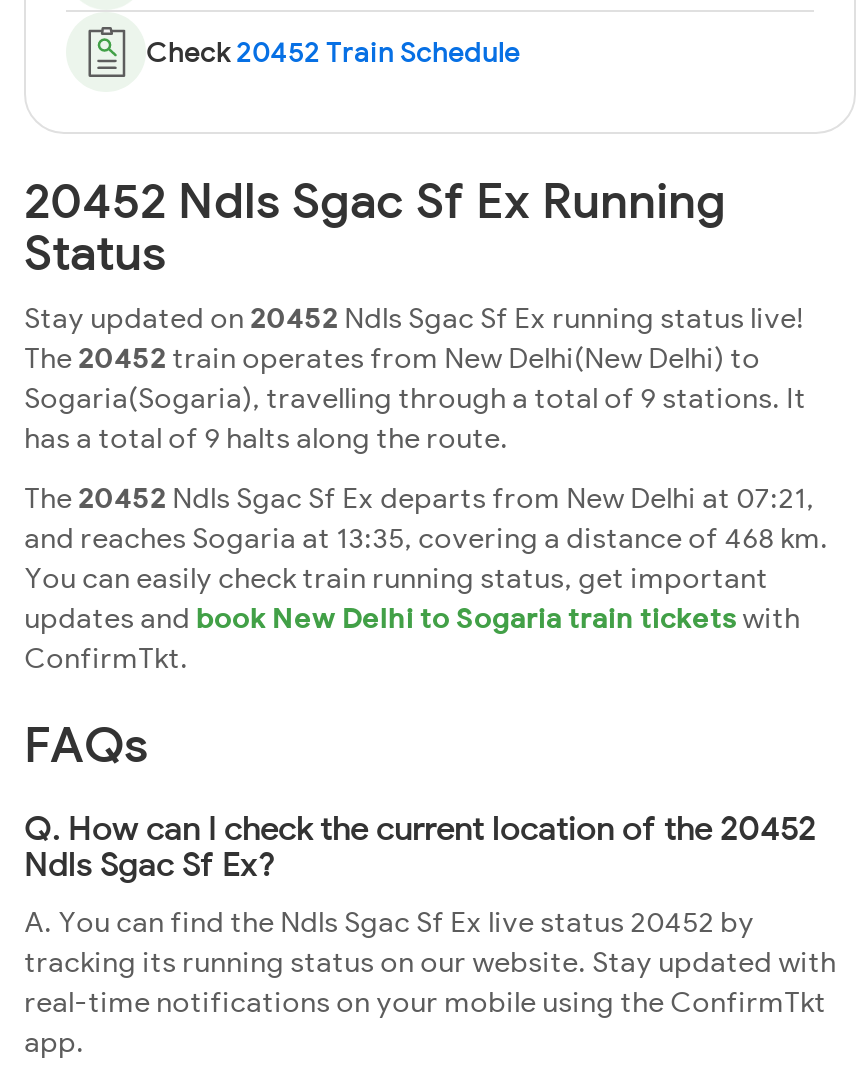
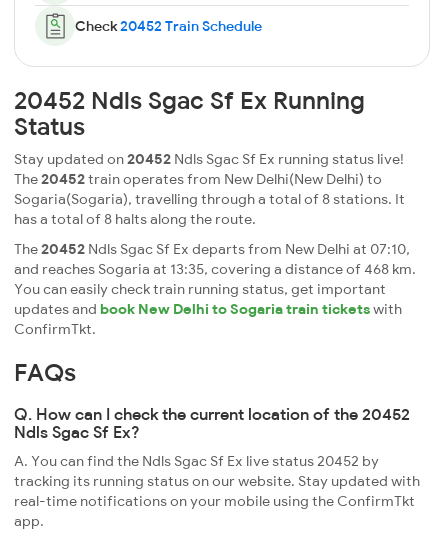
[24,380,806,416] Sogaria(Sogaria), travelling through a total of 9 stations. It -> [14,190,405,208] Sogaria(Sogaria), travelling through a total of 8 stations. It
[24,420,508,456] has a total of 9 halts along the route. -> [14,210,256,228] has a total of 8 halts along the route.
[24,480,814,516] The 20452 Ndls Sgac Sf Ex departs from New Delhi at 07:21, -> [14,240,410,258] The 20452 Ndls Sgac Sf Ex departs from New Delhi at 07:10,

